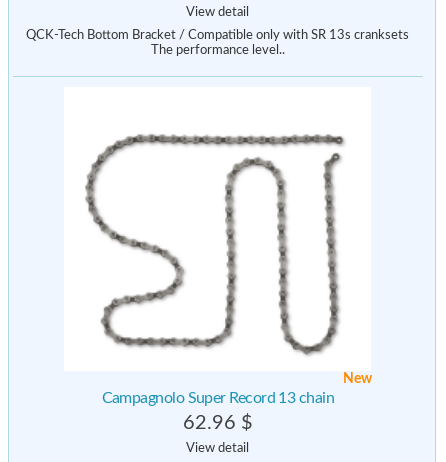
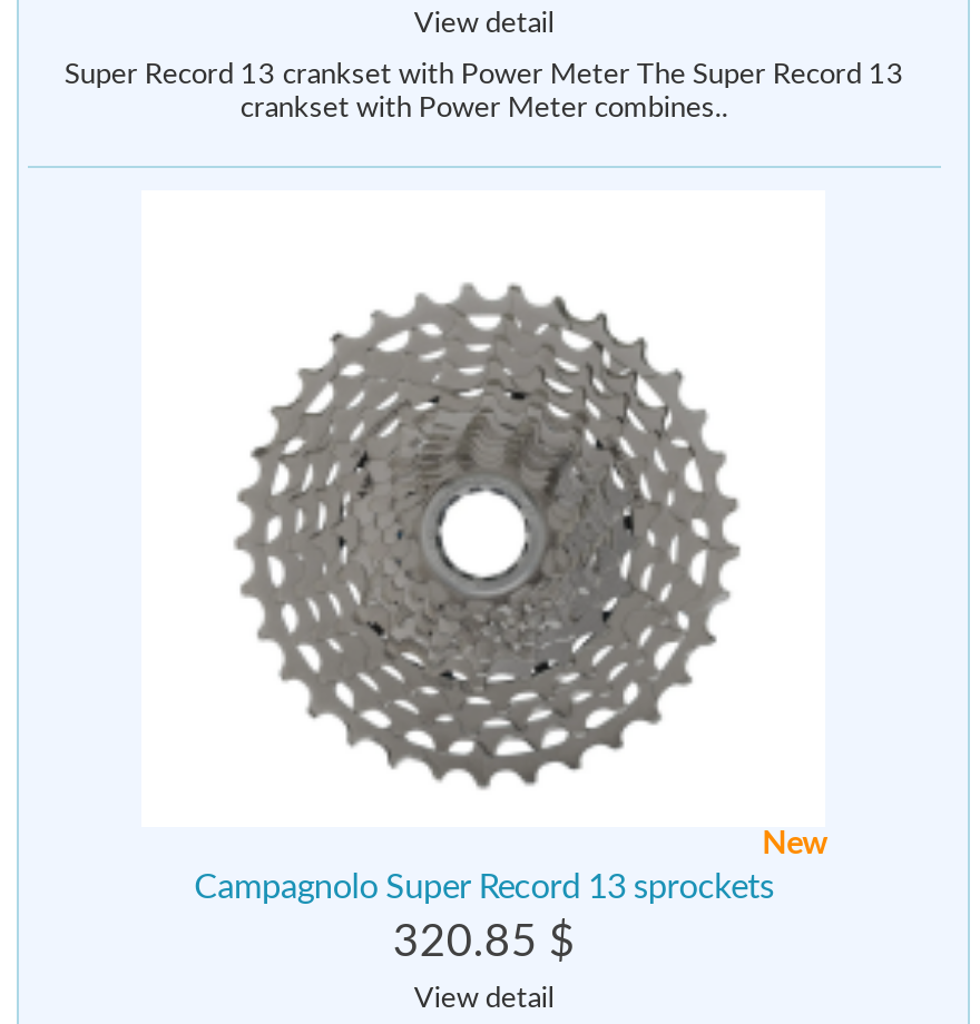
[26,29,409,57] QCK-Tech Bottom Bracket / Compatible only with SR 13s cranksets | The performance level.. -> [64,61,904,123] Super Record 13 crankset with Power Meter The Super Record 13 | crankset with Power Meter combines..
[84,129,346,406] [image] | Campagnolo Super Record 13 chain -> [190,282,774,904] [image] | Campagnolo Super Record 13 sprockets
[183,413,253,433] 62.96 $ -> [393,920,575,965] 320.85 $

